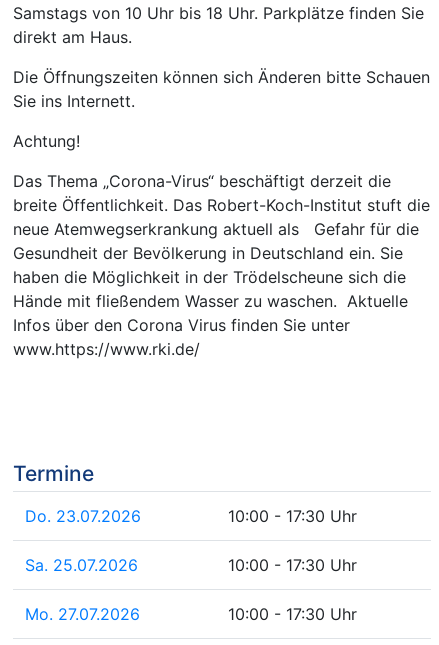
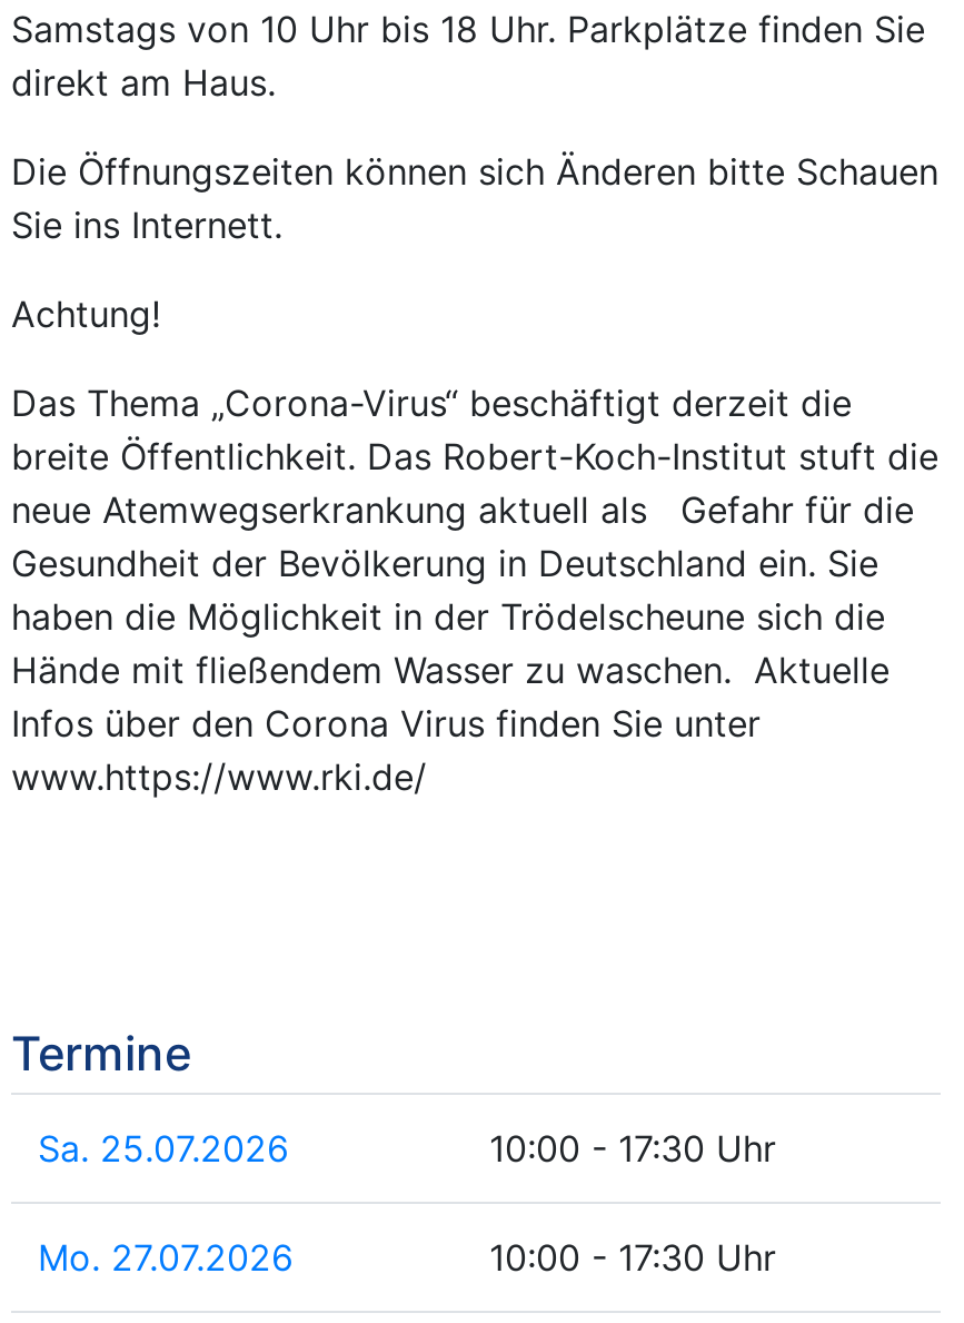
[25,506,357,526] Do. 23.07.2026 | 10:00 - 17:30 Uhr -> none

